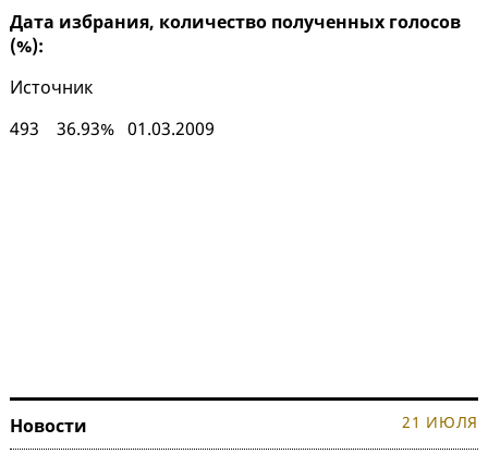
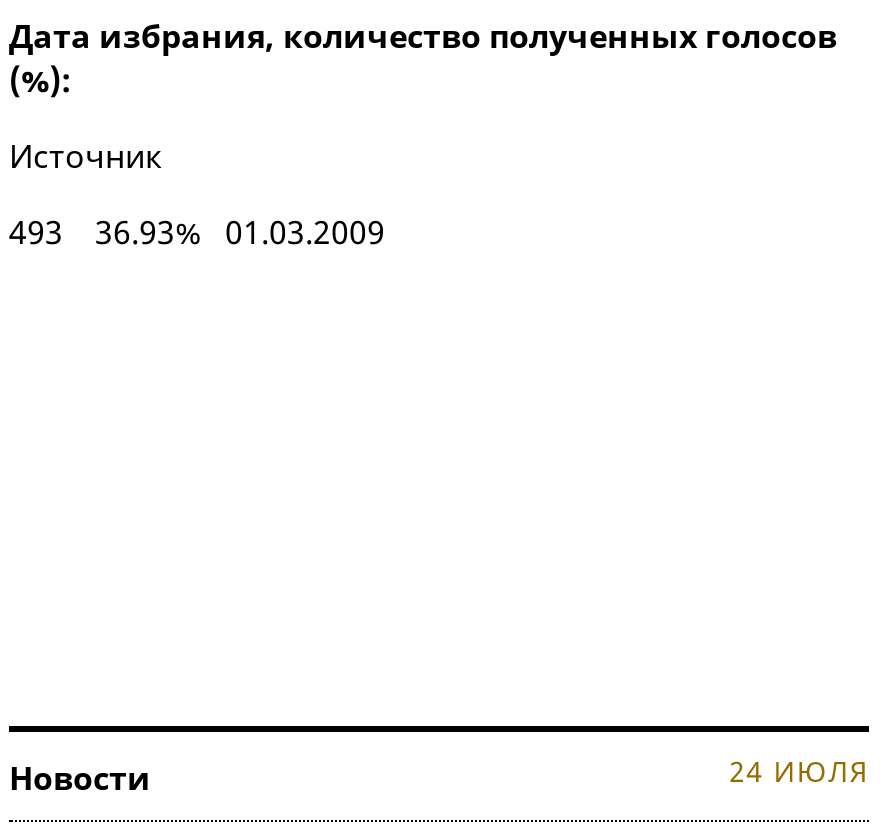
[402,412,478,432] 21 ИЮЛЯ -> [729,752,869,790] 24 ИЮЛЯ

